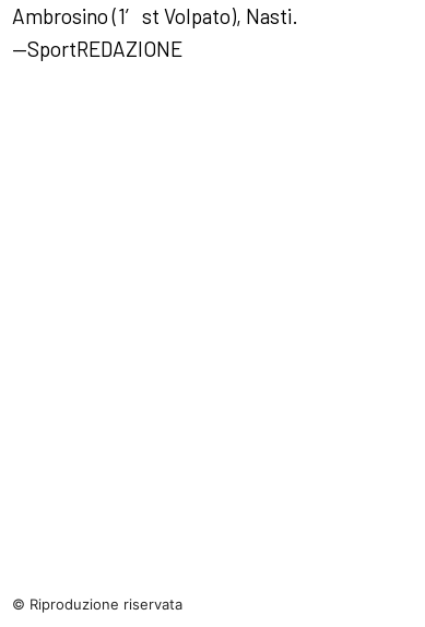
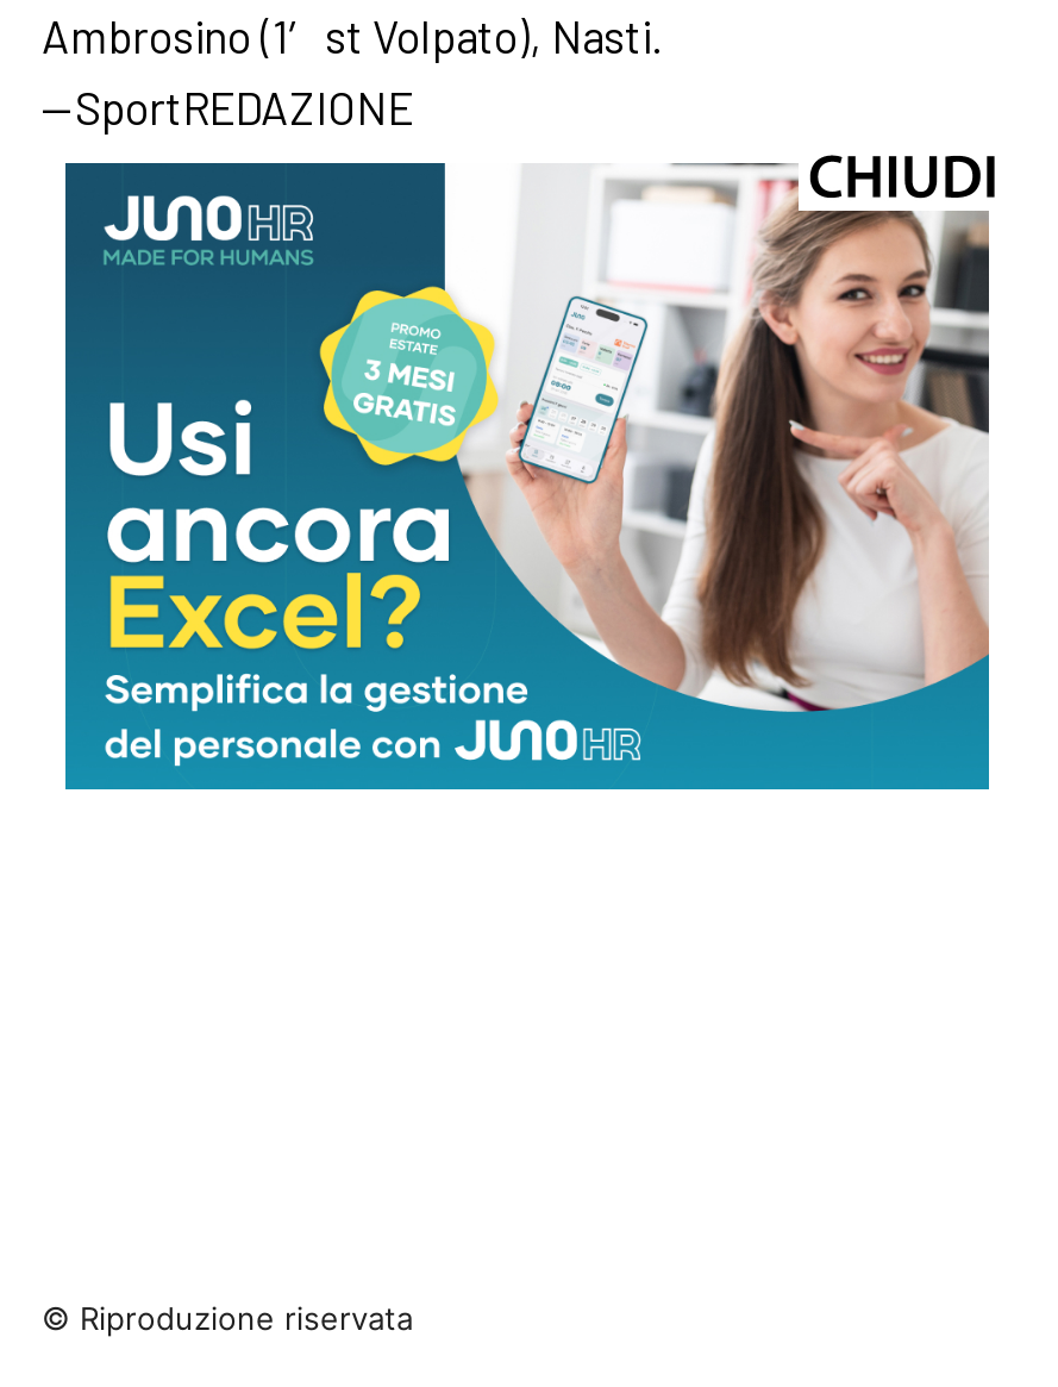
none -> [63,152,998,793] [image]

